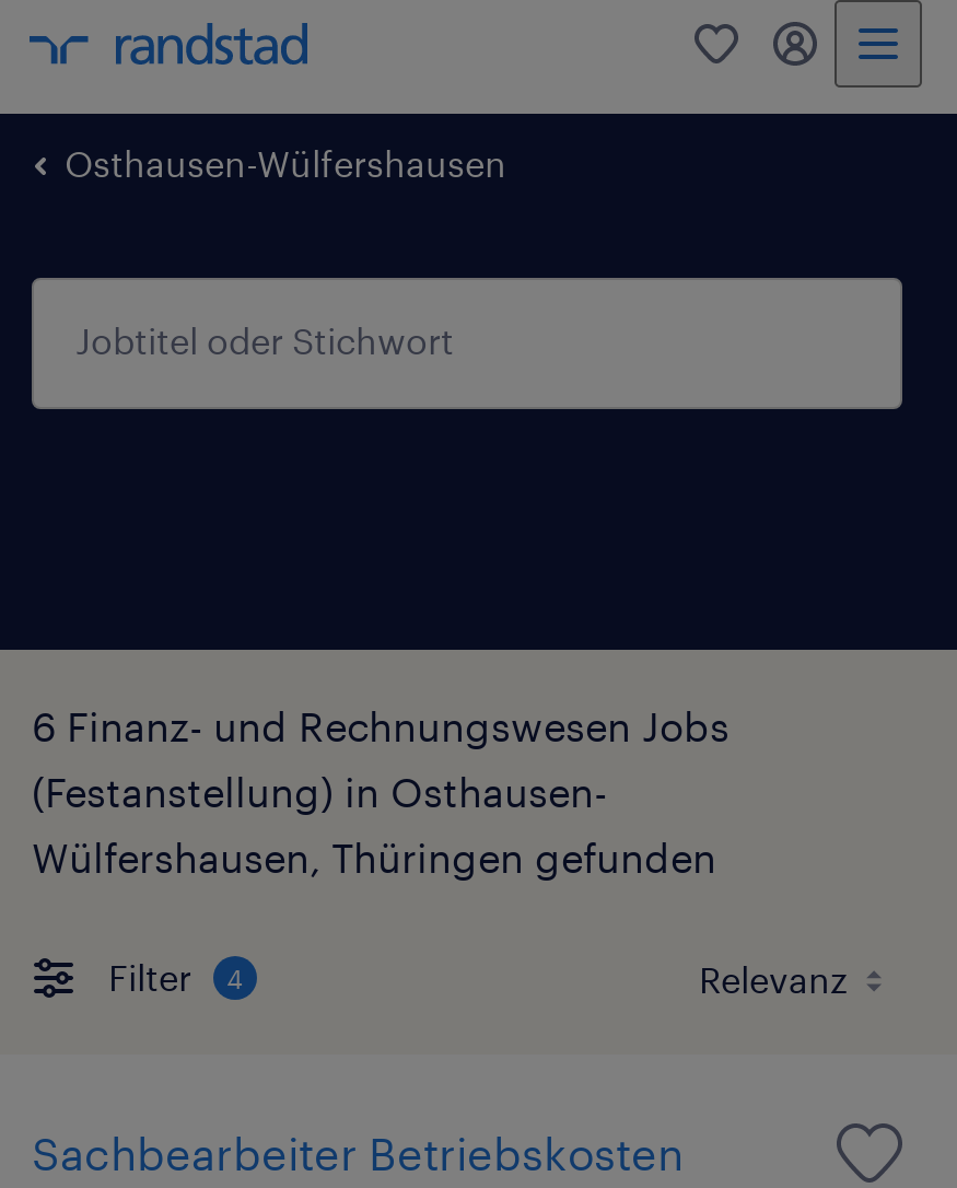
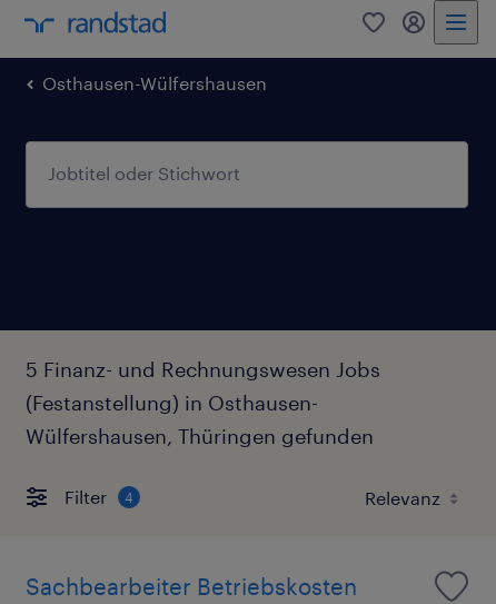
[32,702,730,750] 6 Finanz- und Rechnungswesen Jobs -> [26,357,380,382] 5 Finanz- und Rechnungswesen Jobs

